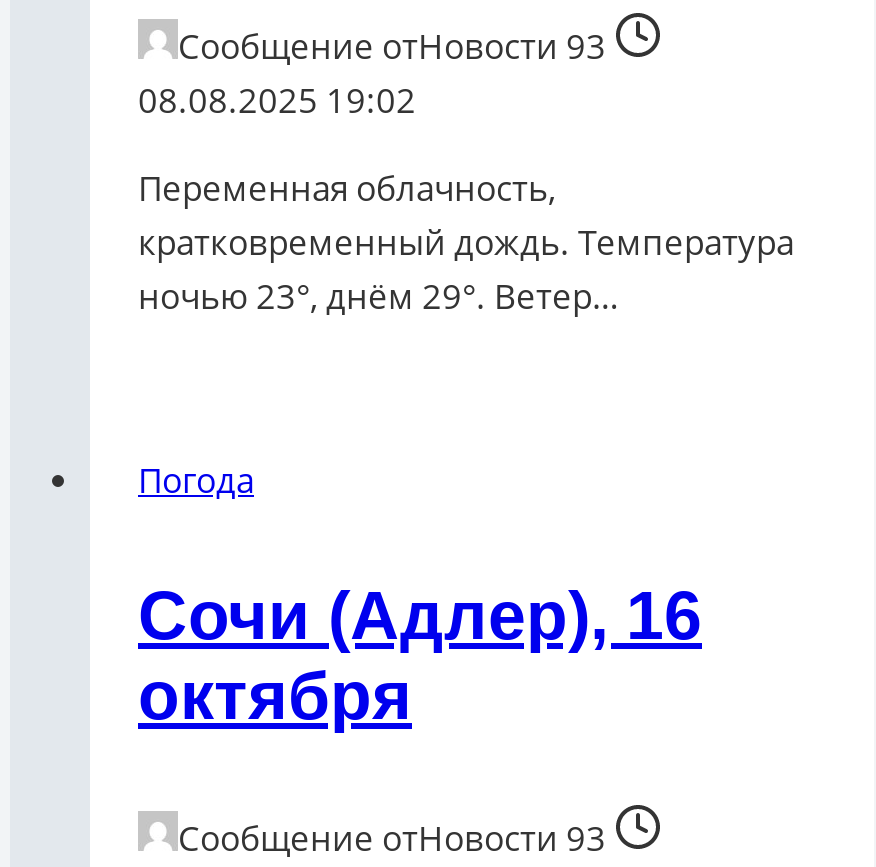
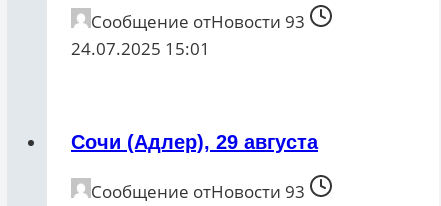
[138,77,794,319] 08.08.2025 19:02 | Переменная облачность, | кратковременный дождь. Температура | ночью 23°, днём 29°. Ветер… -> [71,37,210,60] 24.07.2025 15:01
[138,457,702,733] Погода | Сочи (Адлер), 16 | октября -> [71,131,318,153] Сочи (Адлер), 29 августа

